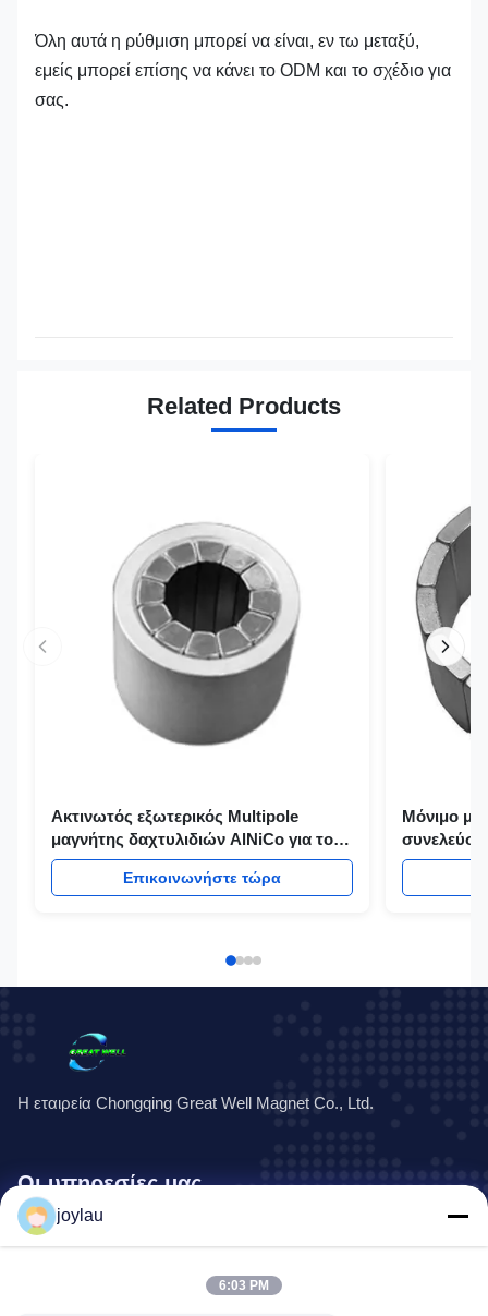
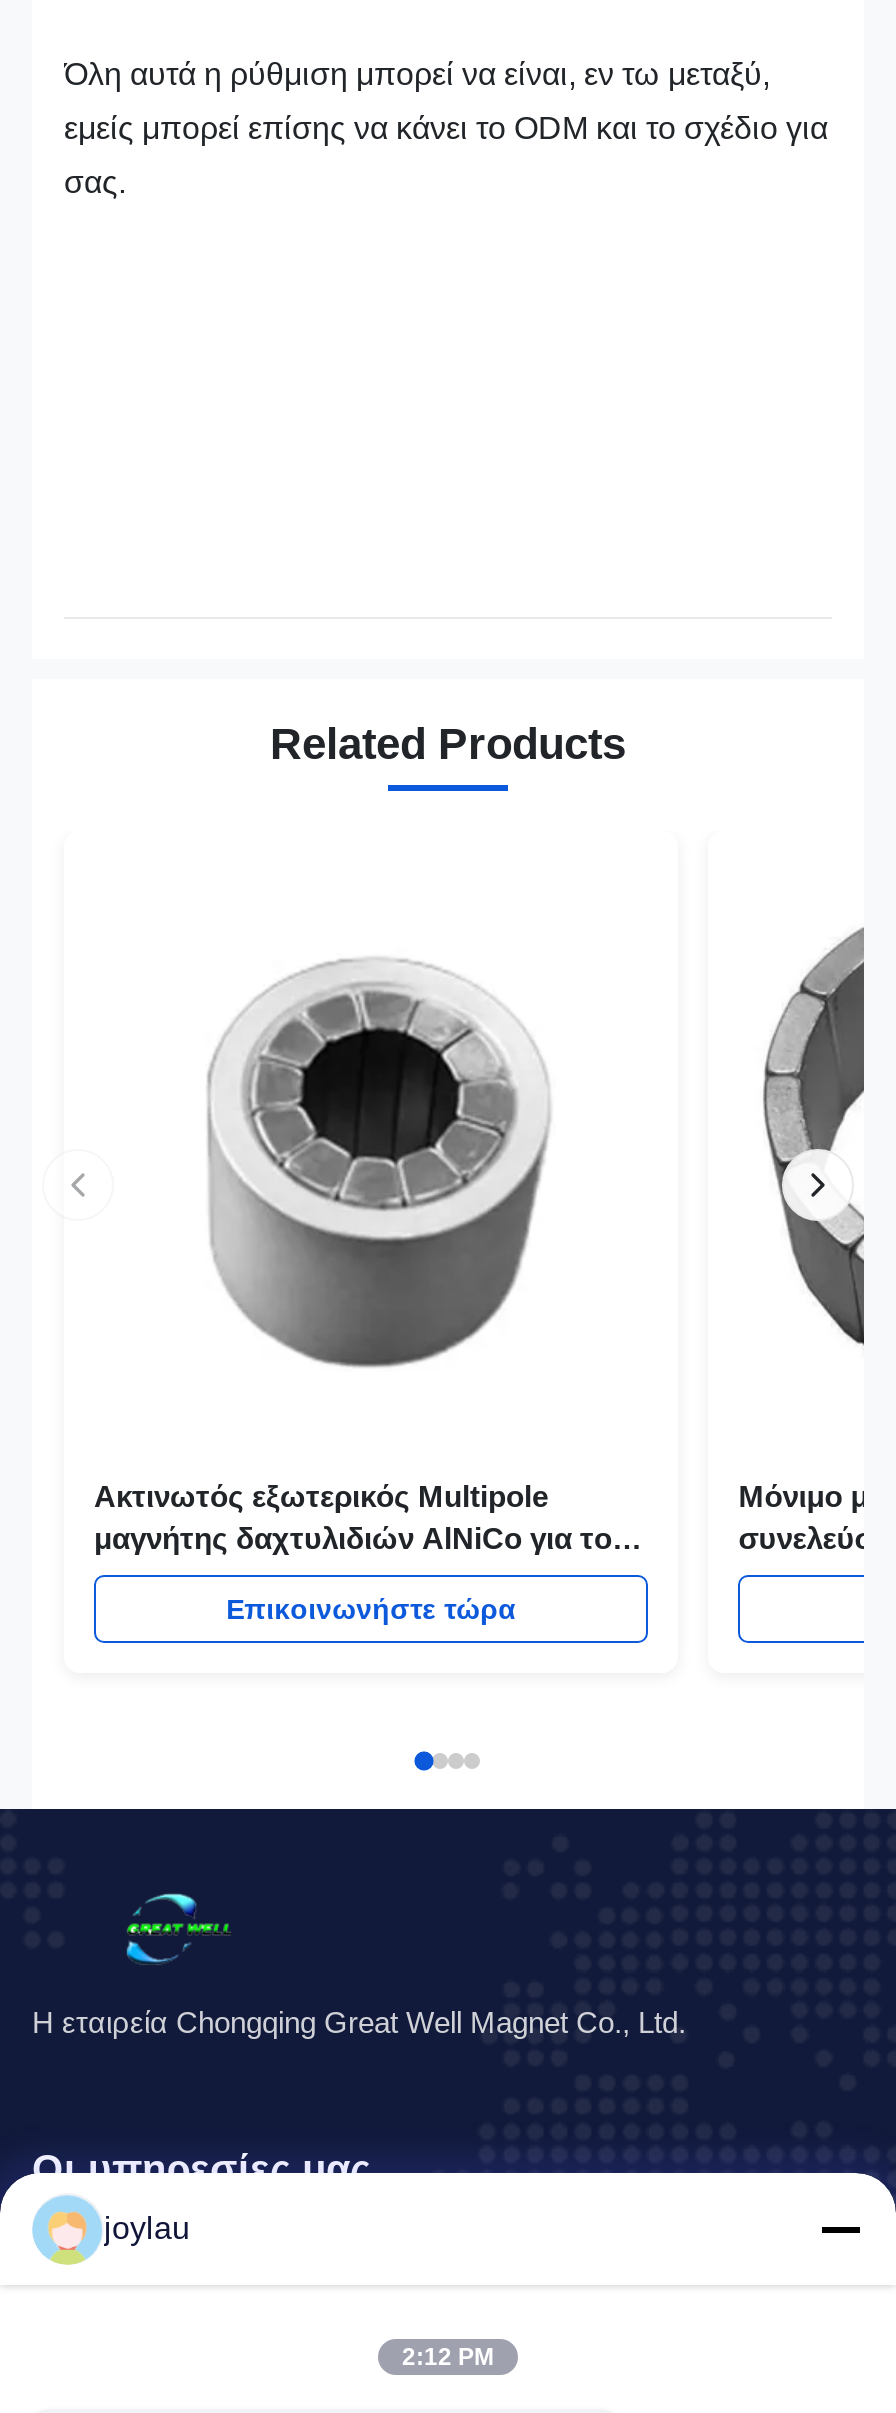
[219,1278,269,1293] 6:03 PM -> [402,2343,494,2371] 2:12 PM

